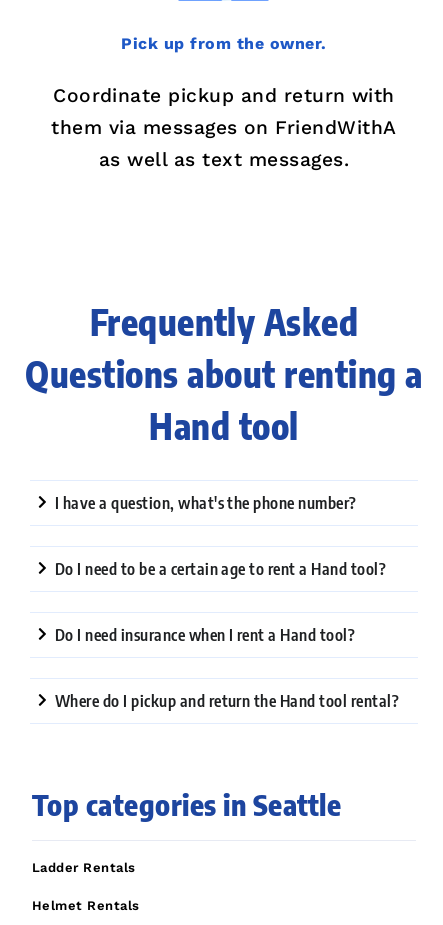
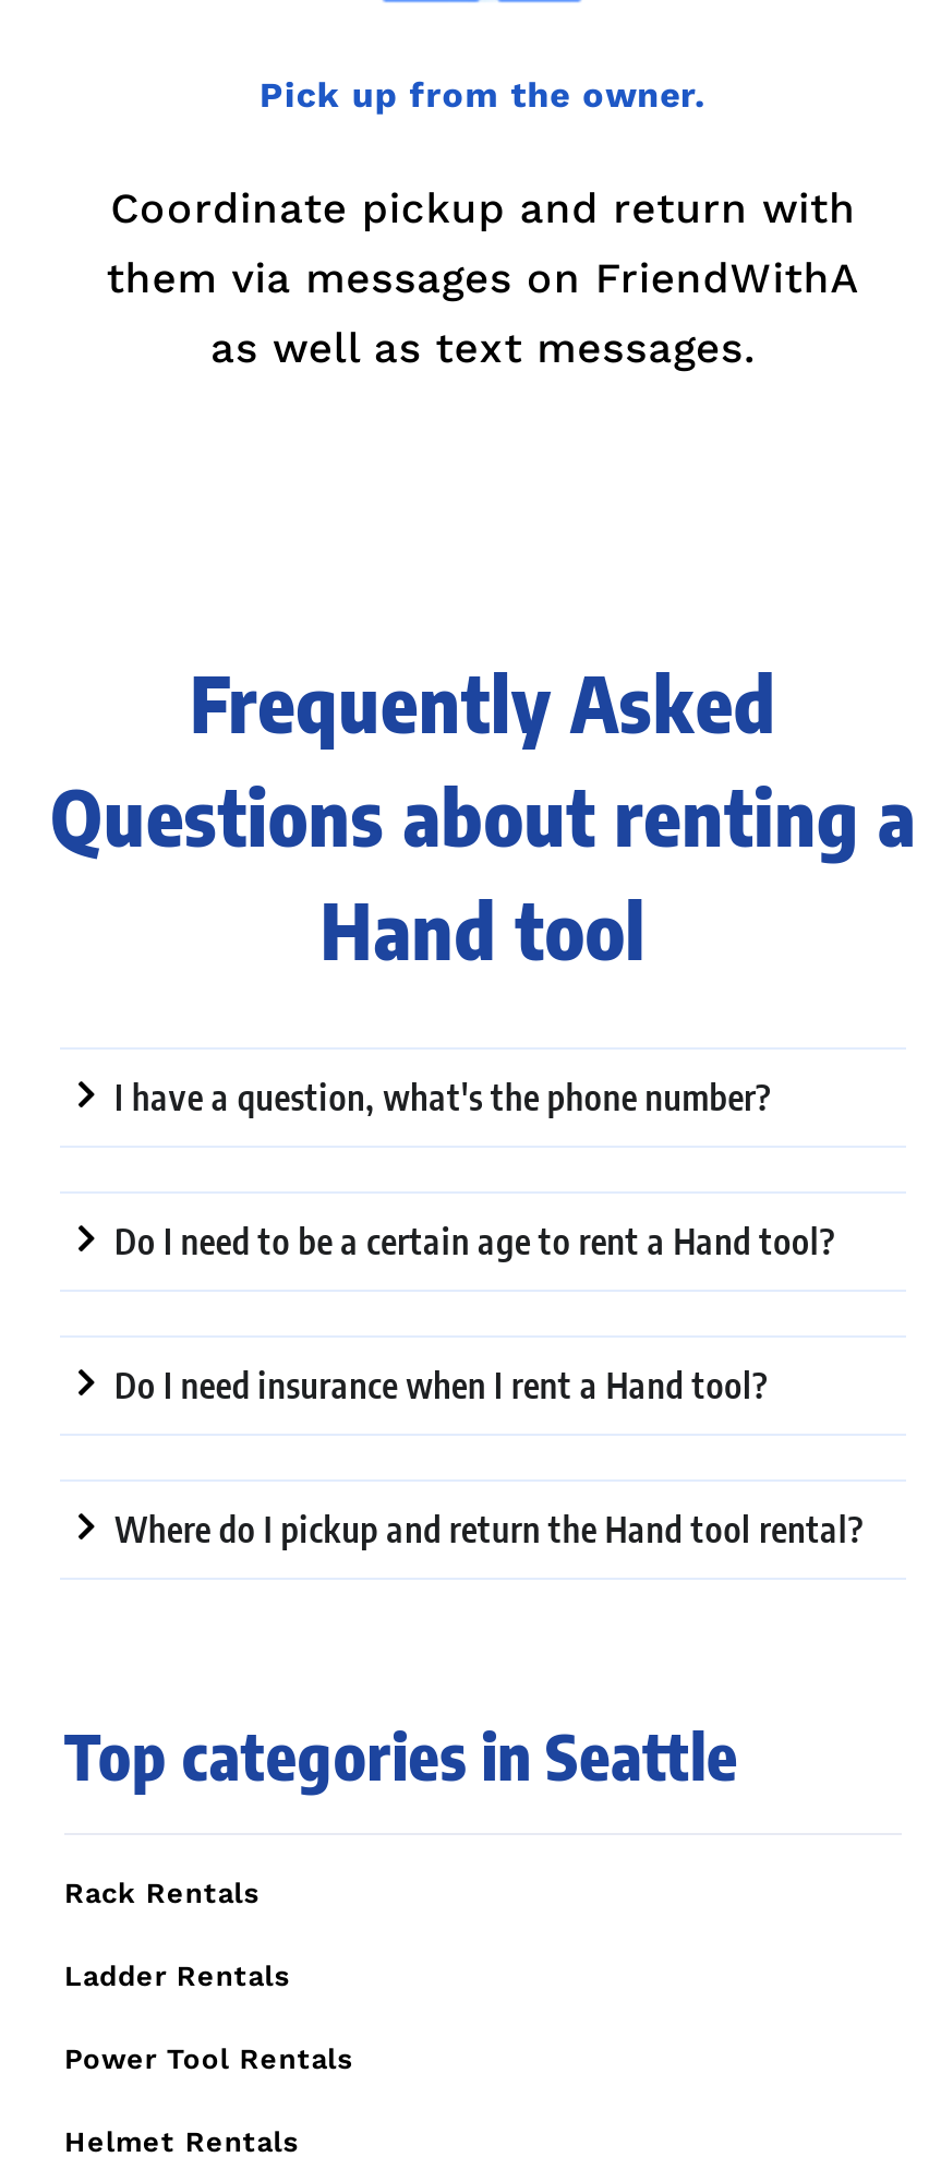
none -> [64,1876,260,1909] Rack Rentals
none -> [64,2042,354,2075] Power Tool Rentals

